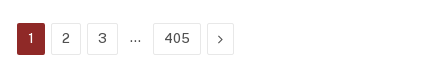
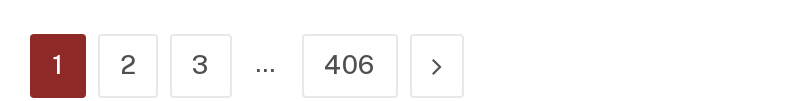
[164,31,190,46] 405 -> [324,50,376,80] 406

